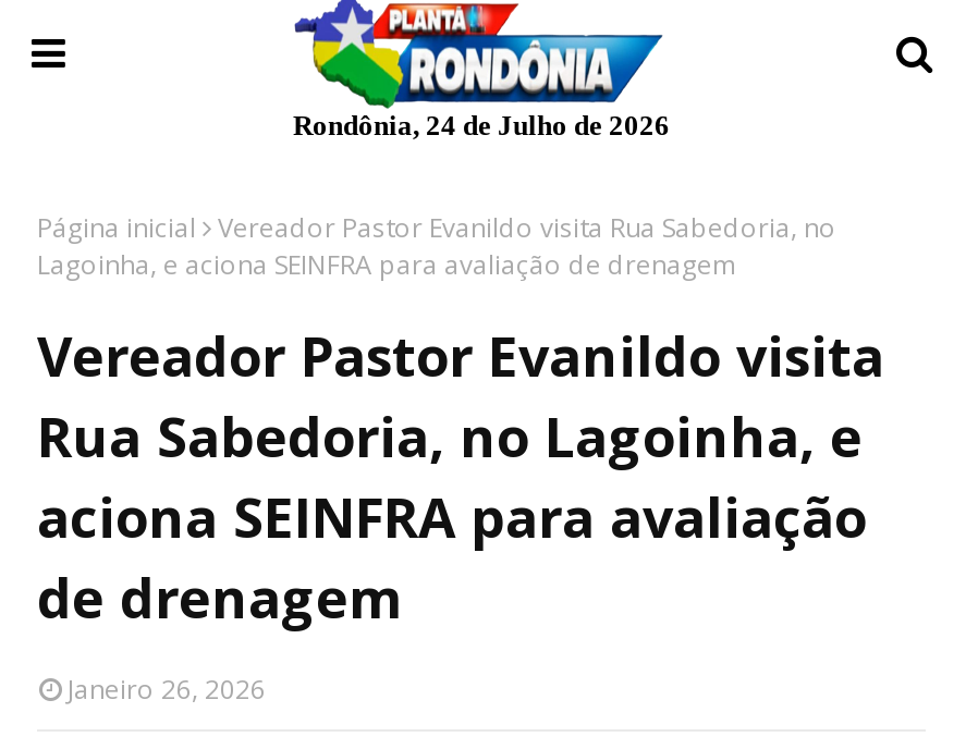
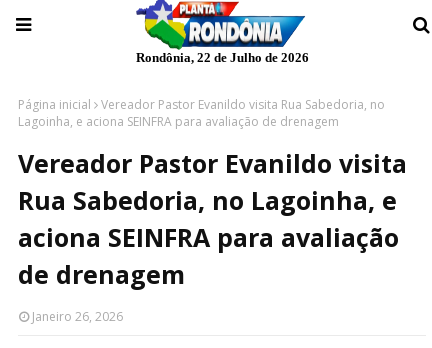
[293,109,670,142] Rondônia, 24 de Julho de 2026 -> [135,50,308,65] Rondônia, 22 de Julho de 2026

